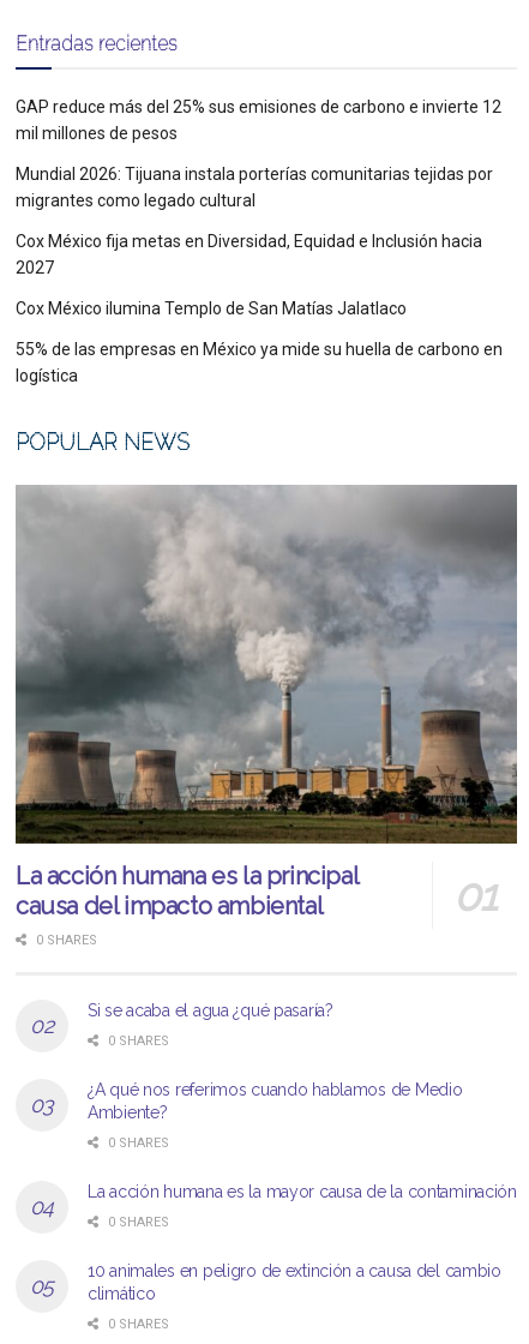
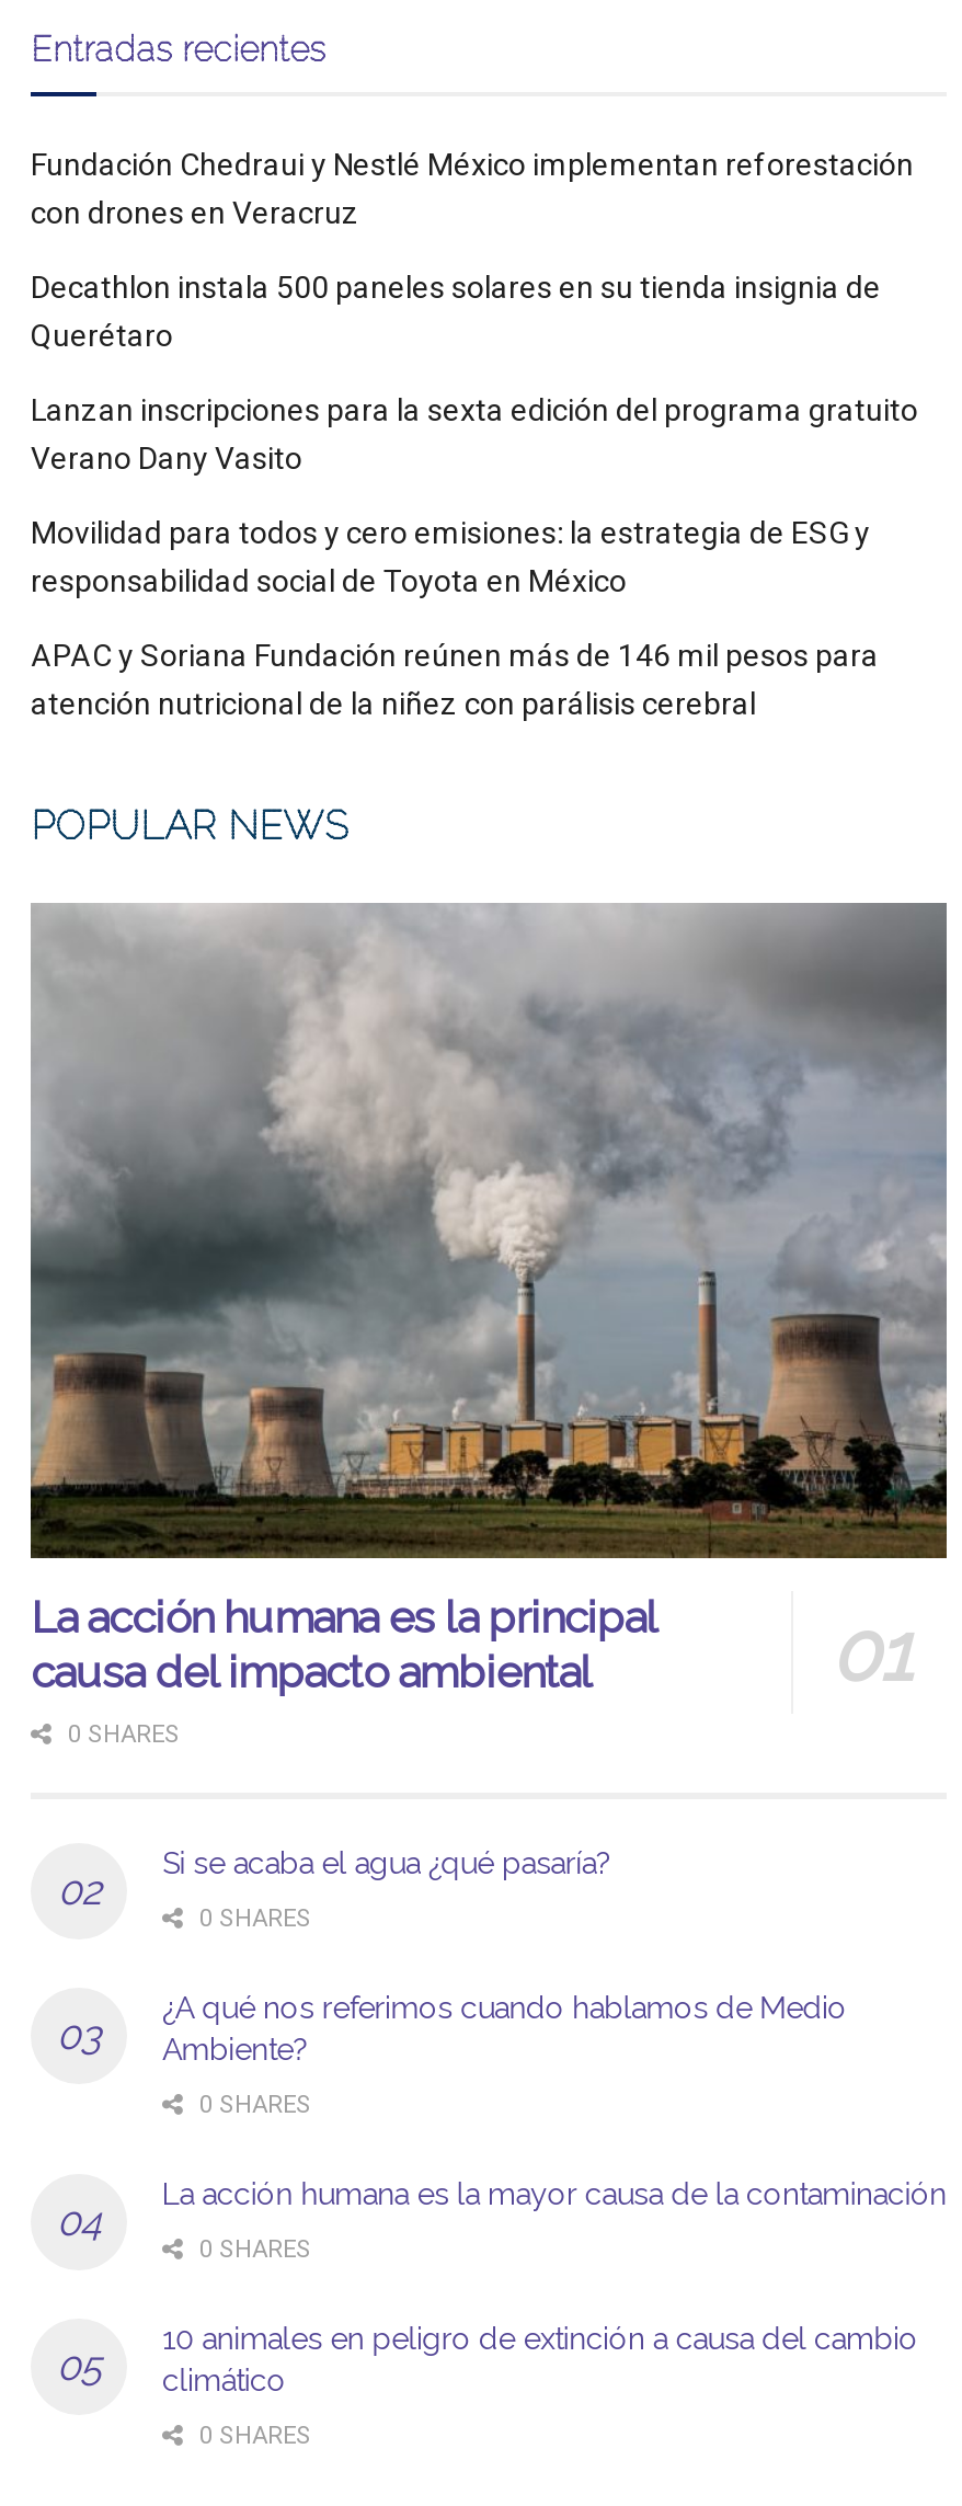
[16,97,501,143] GAP reduce más del 25% sus emisiones de carbono e invierte 12 | mil millones de pesos -> [31,147,914,230] Fundación Chedraui y Nestlé México implementan reforestación | con drones en Veracruz
[16,164,493,210] Mundial 2026: Tijuana instala porterías comunitarias tejidas por | migrantes como legado cultural -> [31,270,881,353] Decathlon instala 500 paneles solares en su tienda insignia de | Querétaro
[16,232,482,277] Cox México fija metas en Diversidad, Equidad e Inclusión hacia | 2027 -> [31,392,918,476] Lanzan inscripciones para la sexta edición del programa gratuito | Verano Dany Vasito
[16,299,407,318] Cox México ilumina Templo de San Matías Jalatlaco -> [31,515,870,598] Movilidad para todos y cero emisiones: la estrategia de ESG y | responsabilidad social de Toyota en México
[16,340,503,385] 55% de las empresas en México ya mide su huella de carbono en | logística -> [31,638,879,721] APAC y Soriana Fundación reúnen más de 146 mil pesos para | atención nutricional de la niñez con parálisis cerebral

